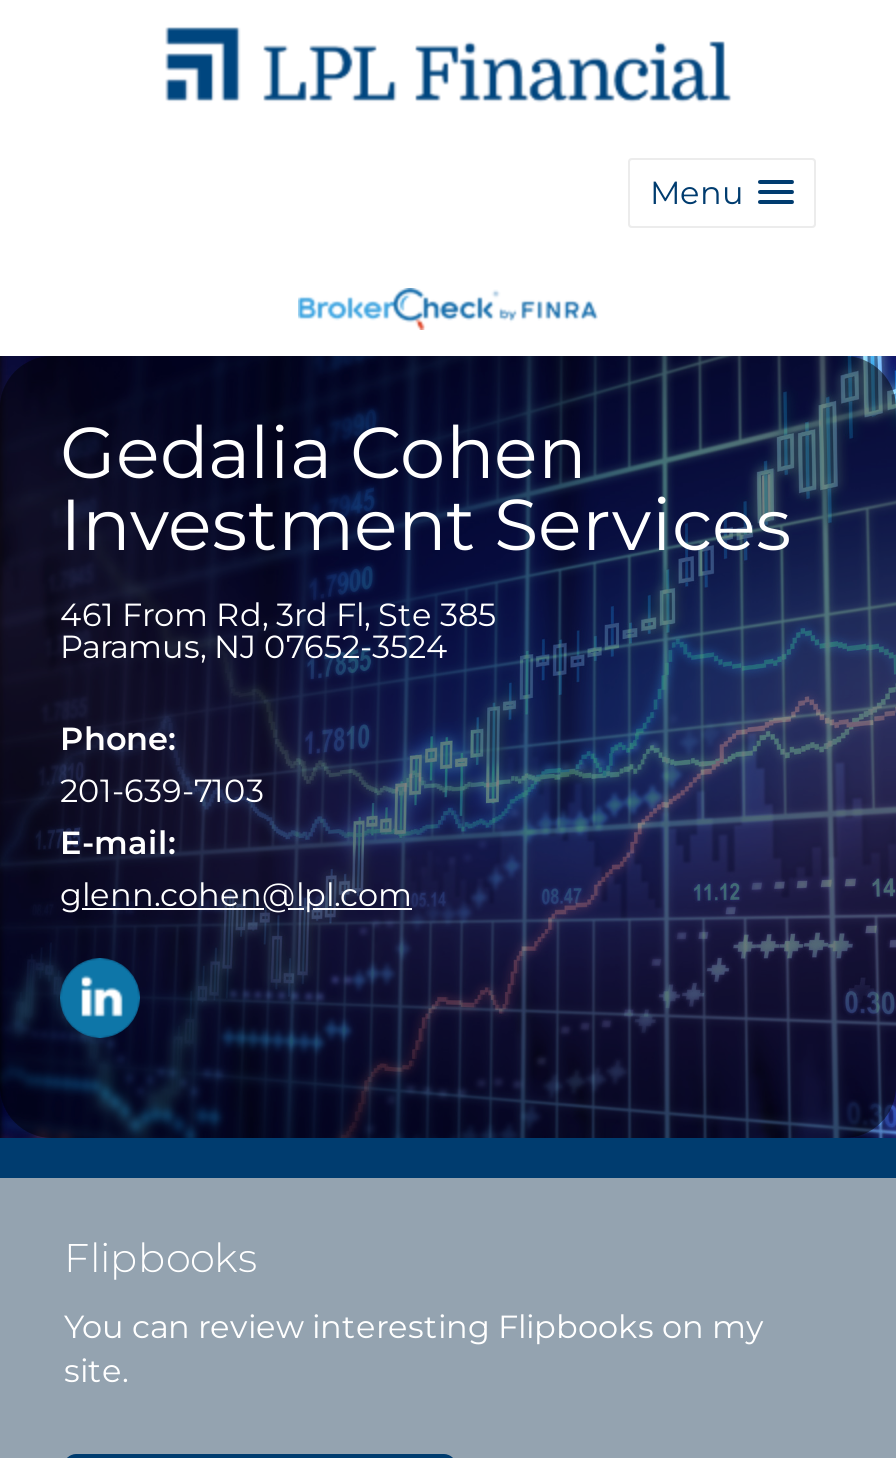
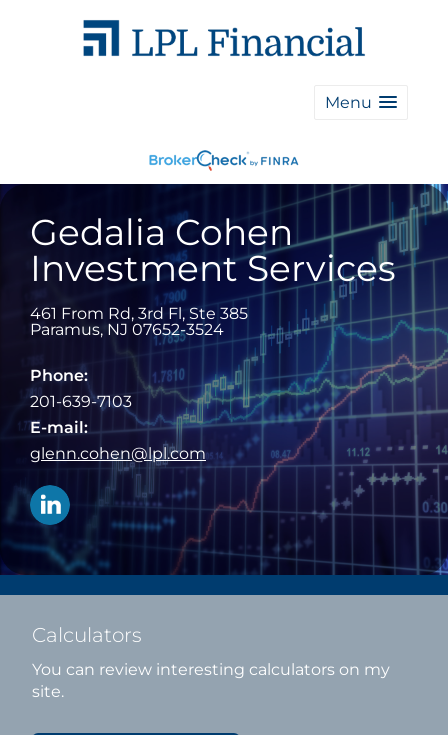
[64,1234,258,1282] Flipbooks -> [32,623,142,647] Calculators
[64,1308,764,1346] You can review interesting Flipbooks on my -> [32,660,390,679] You can review interesting calculators on my

